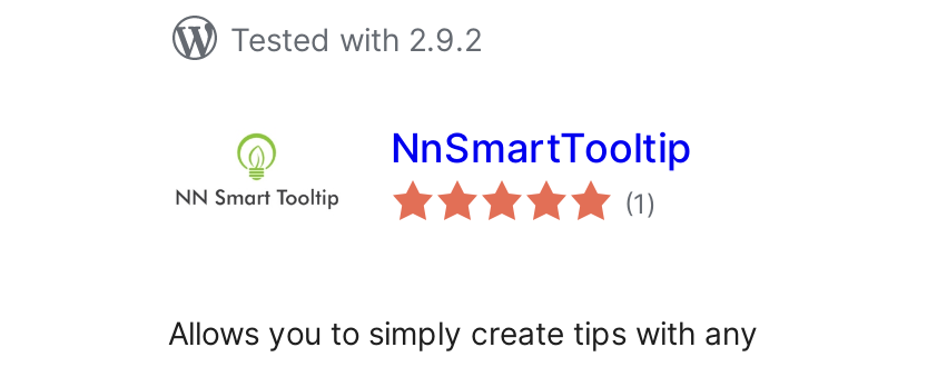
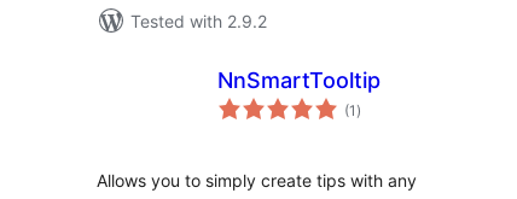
[172,131,342,211] [image] -> none

